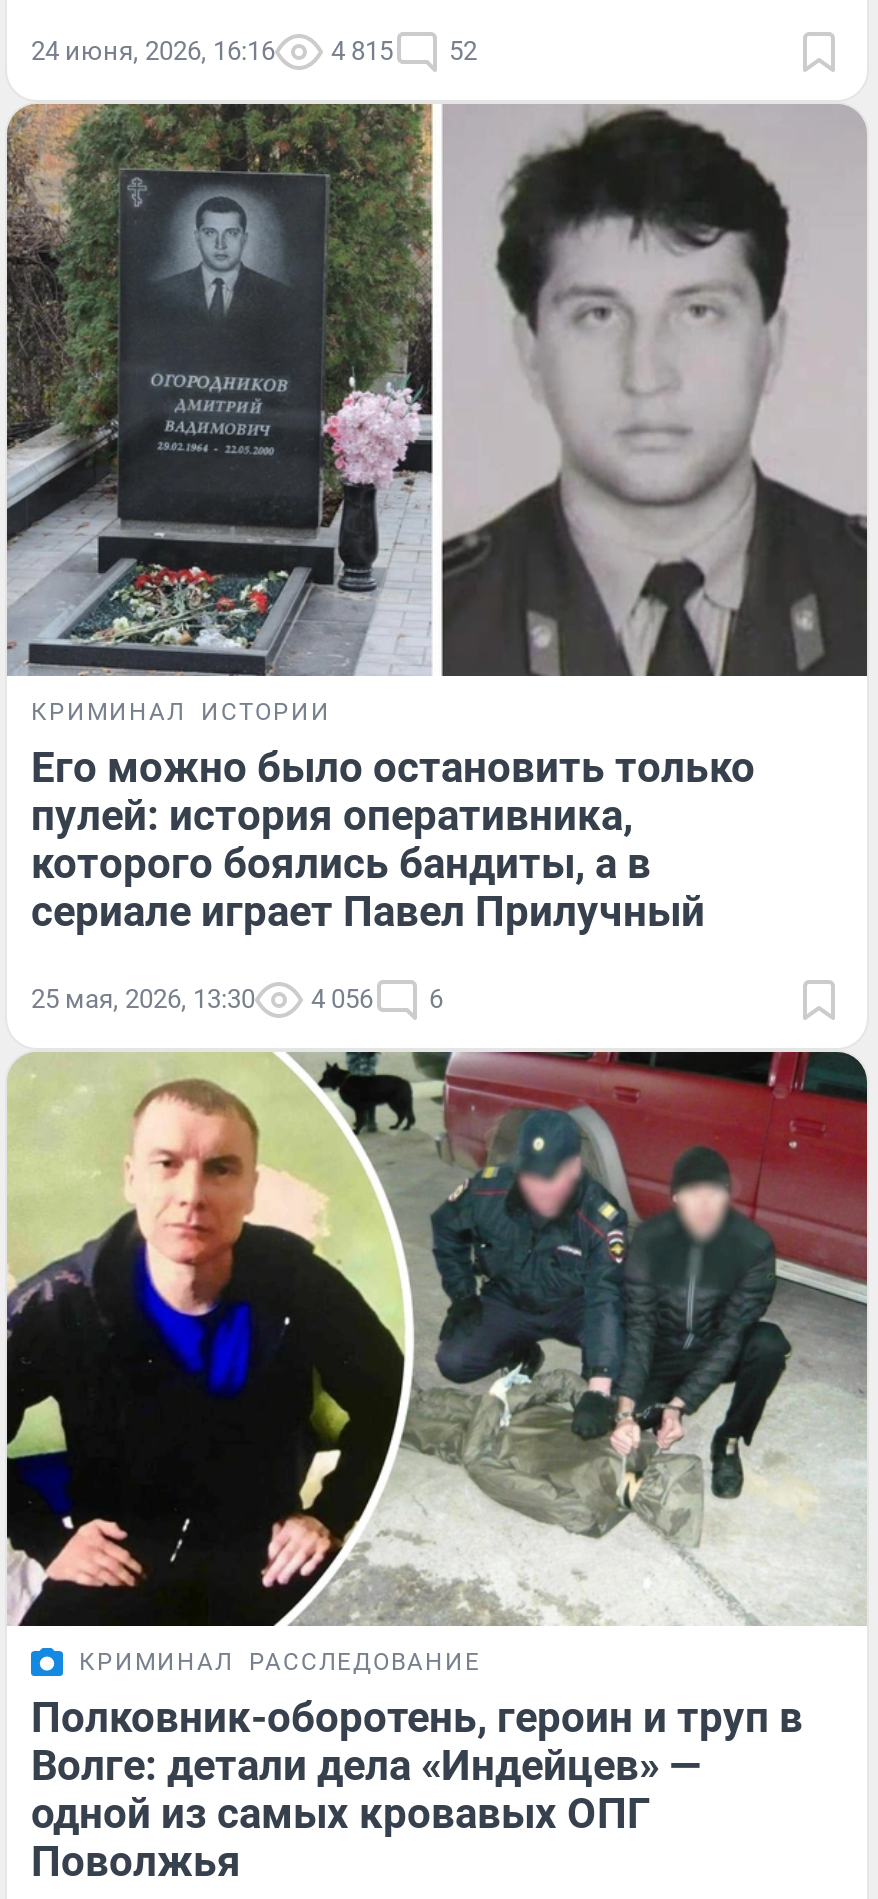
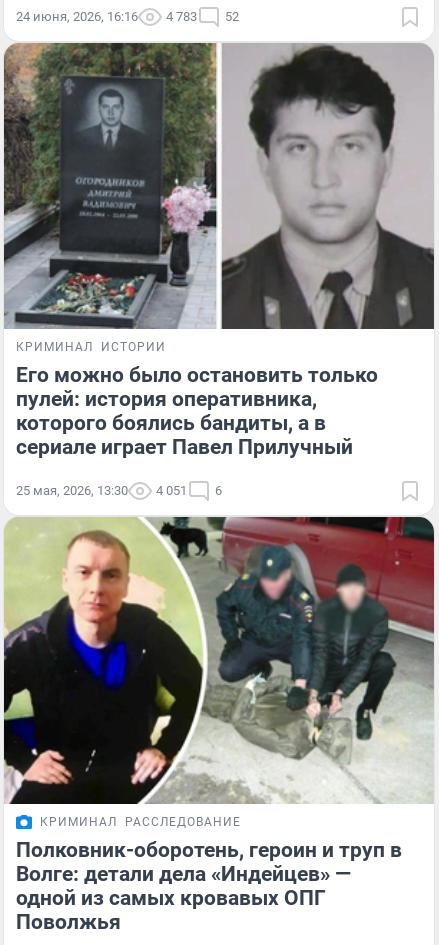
[31,35,477,65] 24 июня, 2026, 16:16 4 815 52 -> [16,9,239,24] 24 июня, 2026, 16:16 4 783 52
[31,985,443,1015] 25 мая, 2026, 13:30 4 056 6 -> [16,483,222,498] 25 мая, 2026, 13:30 4 051 6

